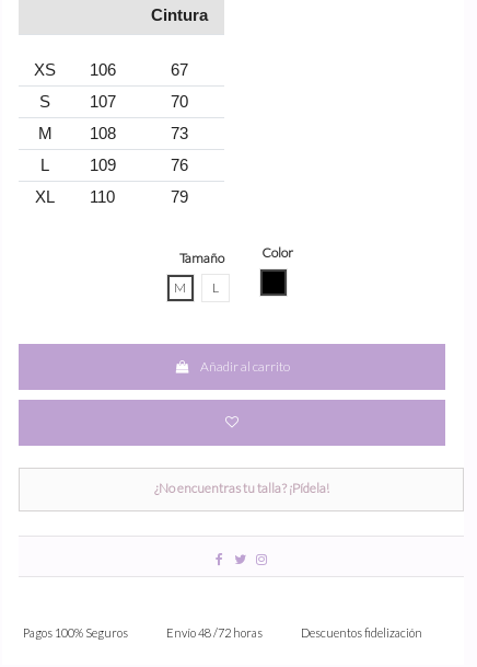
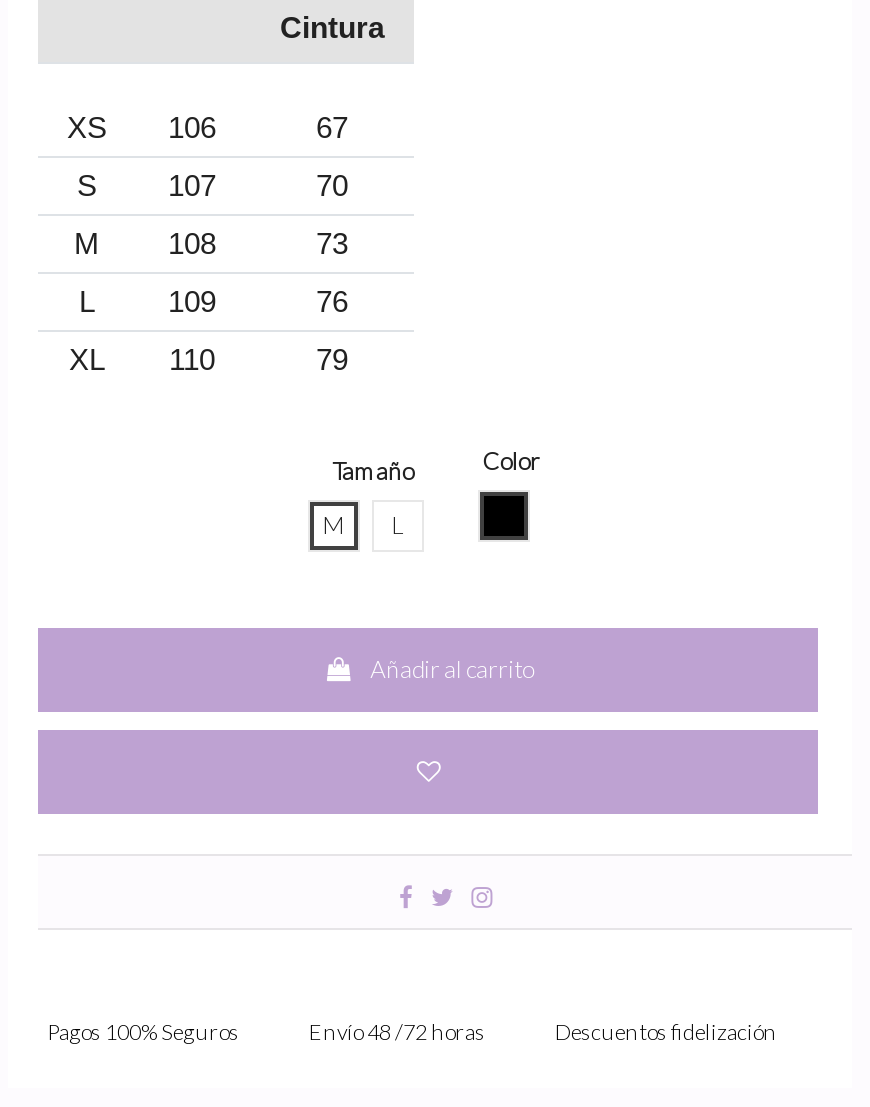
[154,480,329,496] ¿No encuentras tu talla? ¡Pídela! -> none

